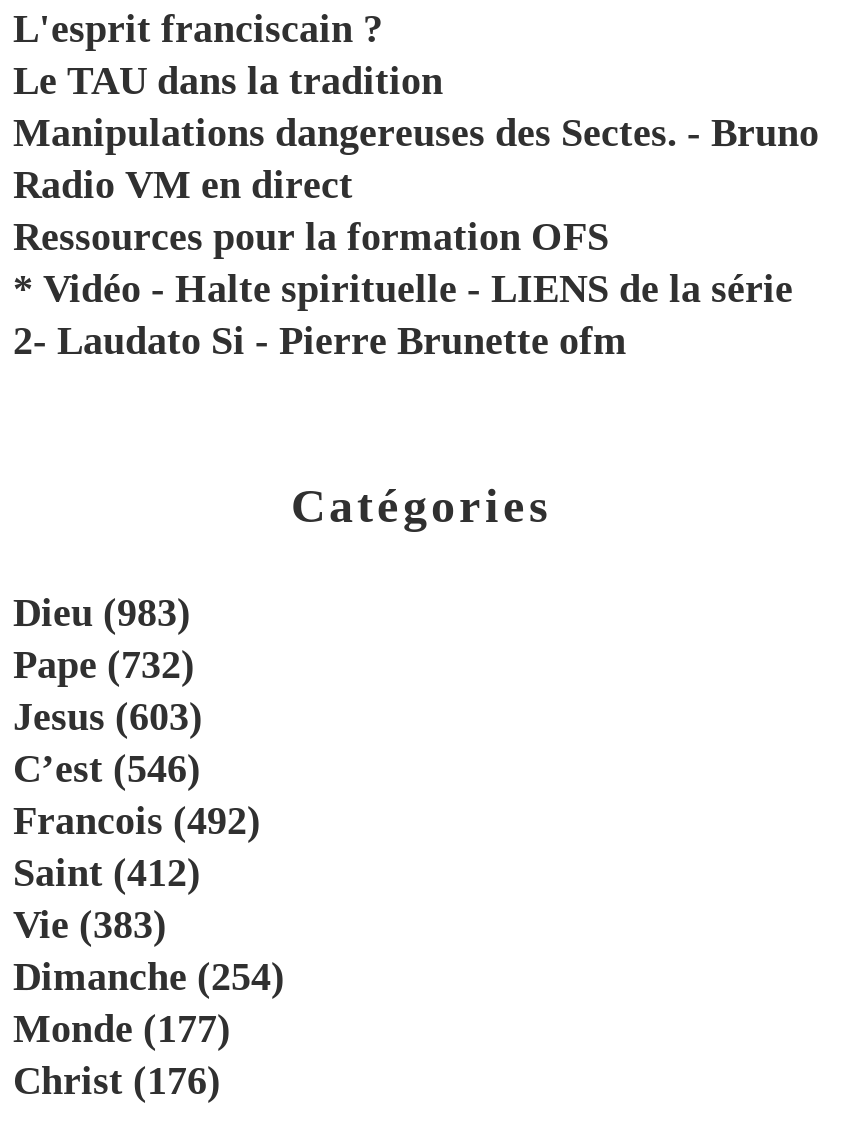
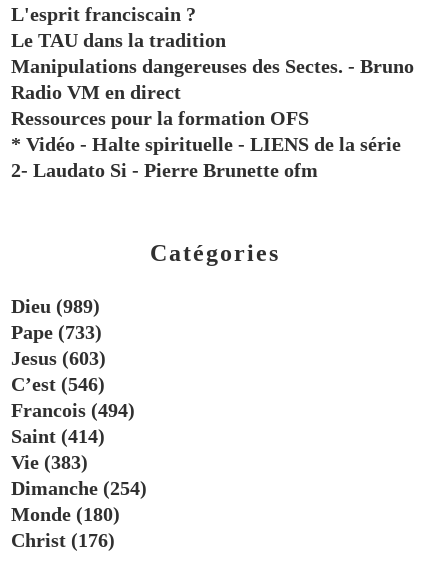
[13,590,191,634] Dieu (983) -> [11,295,100,317] Dieu (989)
[13,642,195,686] Pape (732) -> [11,321,102,343] Pape (733)
[13,798,261,842] Francois (492) -> [11,399,135,421] Francois (494)
[13,850,201,894] Saint (412) -> [11,425,105,447] Saint (414)
[13,1006,231,1050] Monde (177) -> [11,503,120,525] Monde (180)

